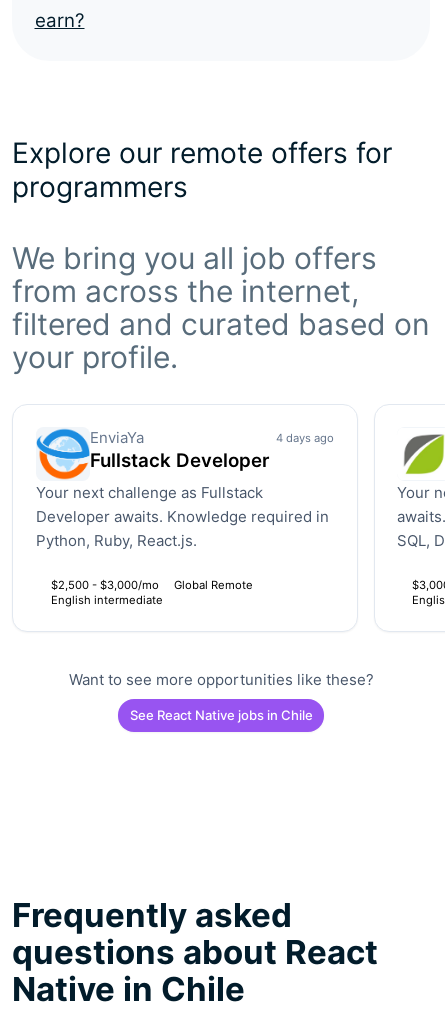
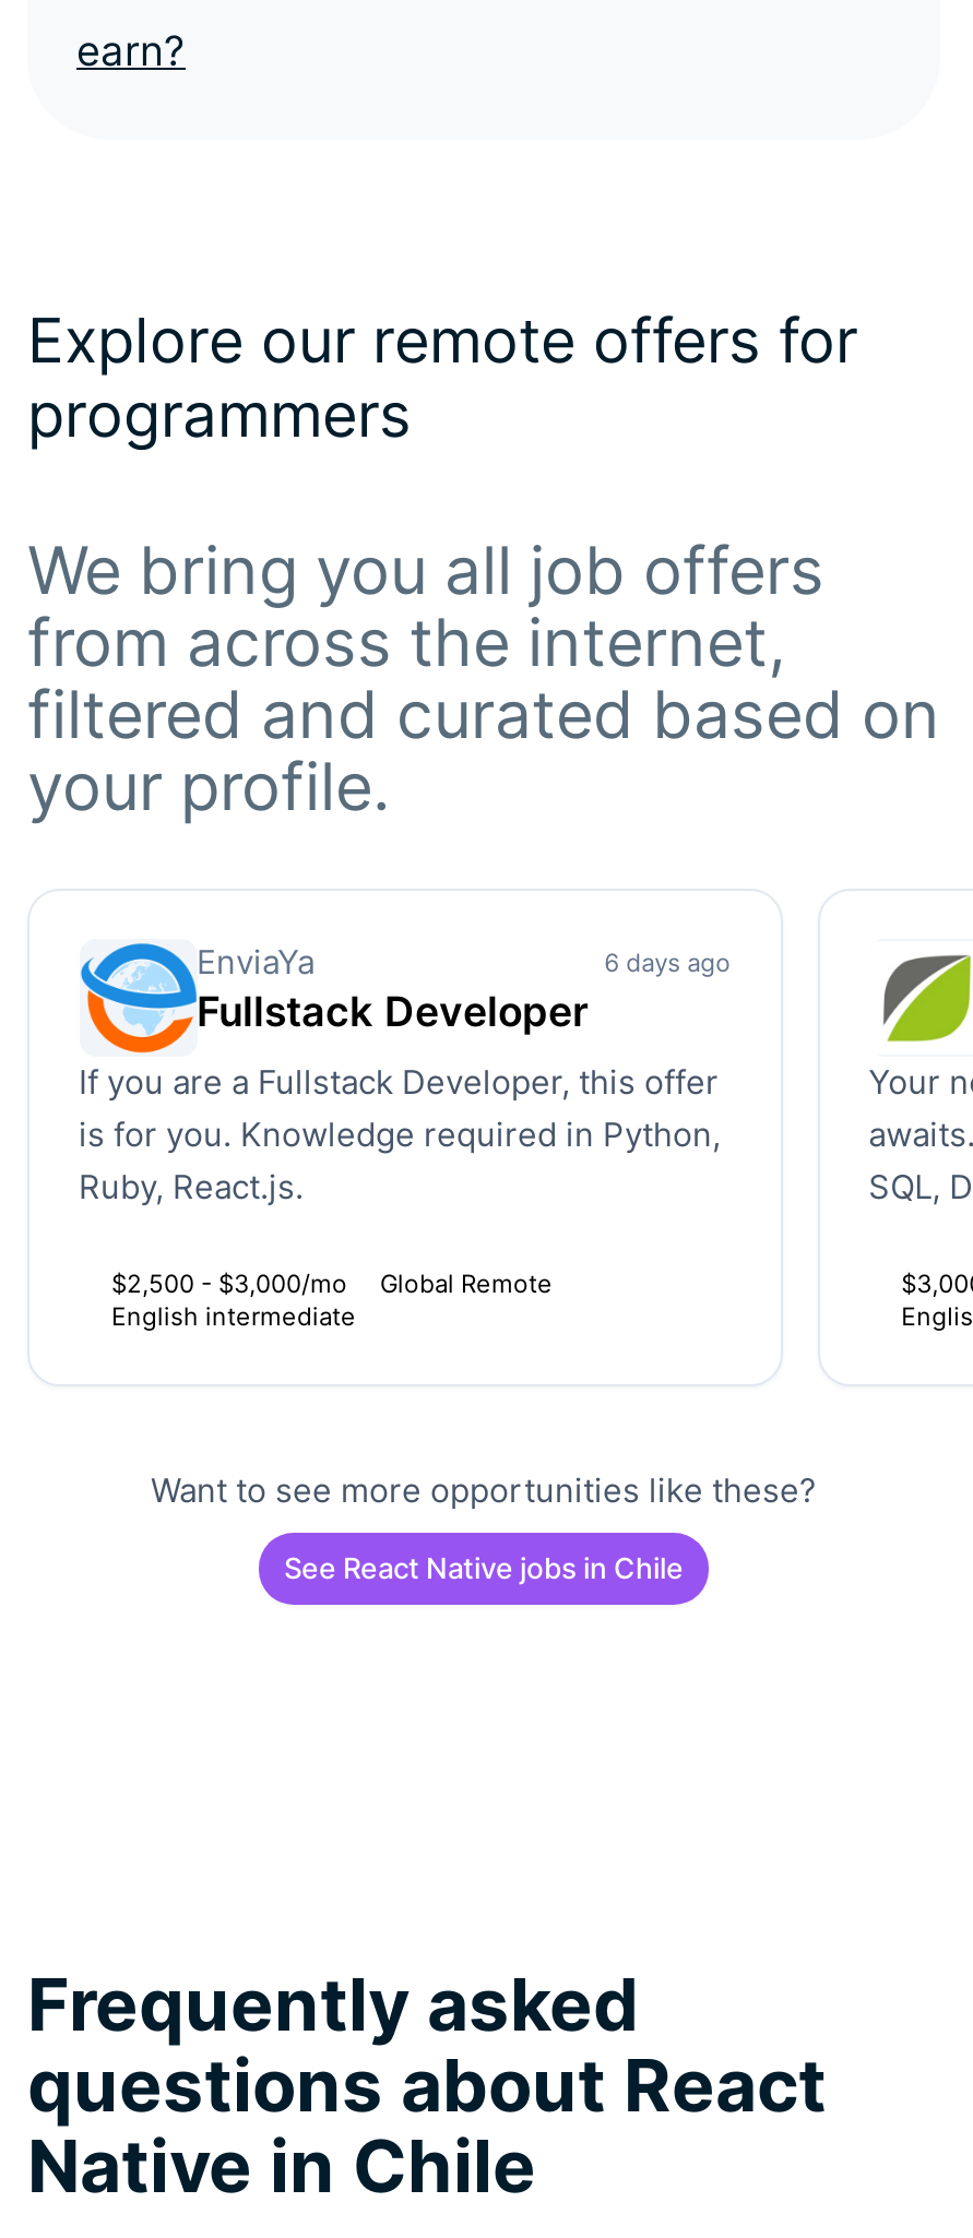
[276,431,334,445] 4 days ago -> [604,947,731,977] 6 days ago
[35,483,328,550] Your next challenge as Fullstack | Developer awaits. Knowledge required in | Python, Ruby, React.js. -> [79,1061,721,1208] If you are a Fullstack Developer, this offer | is for you. Knowledge required in Python, | Ruby, React.js.

